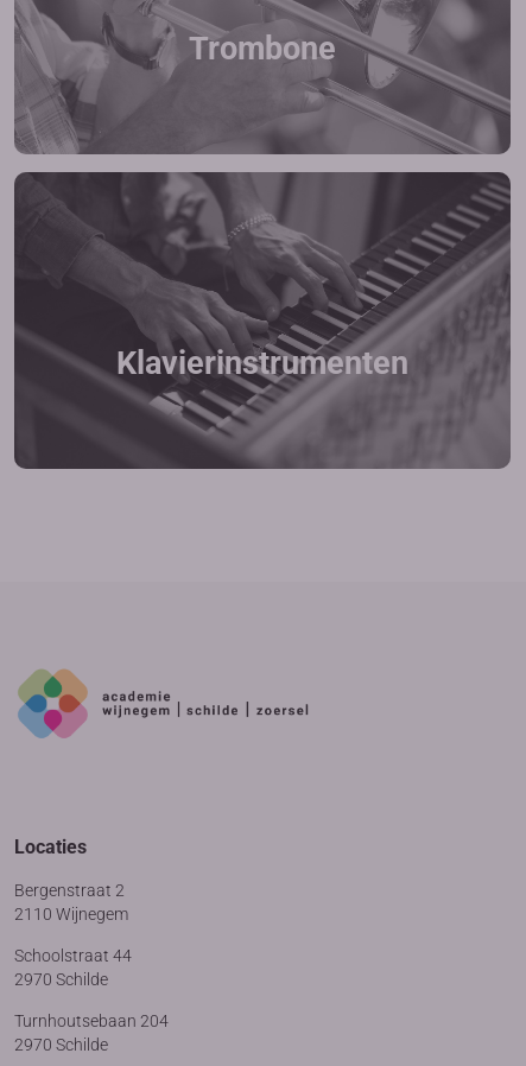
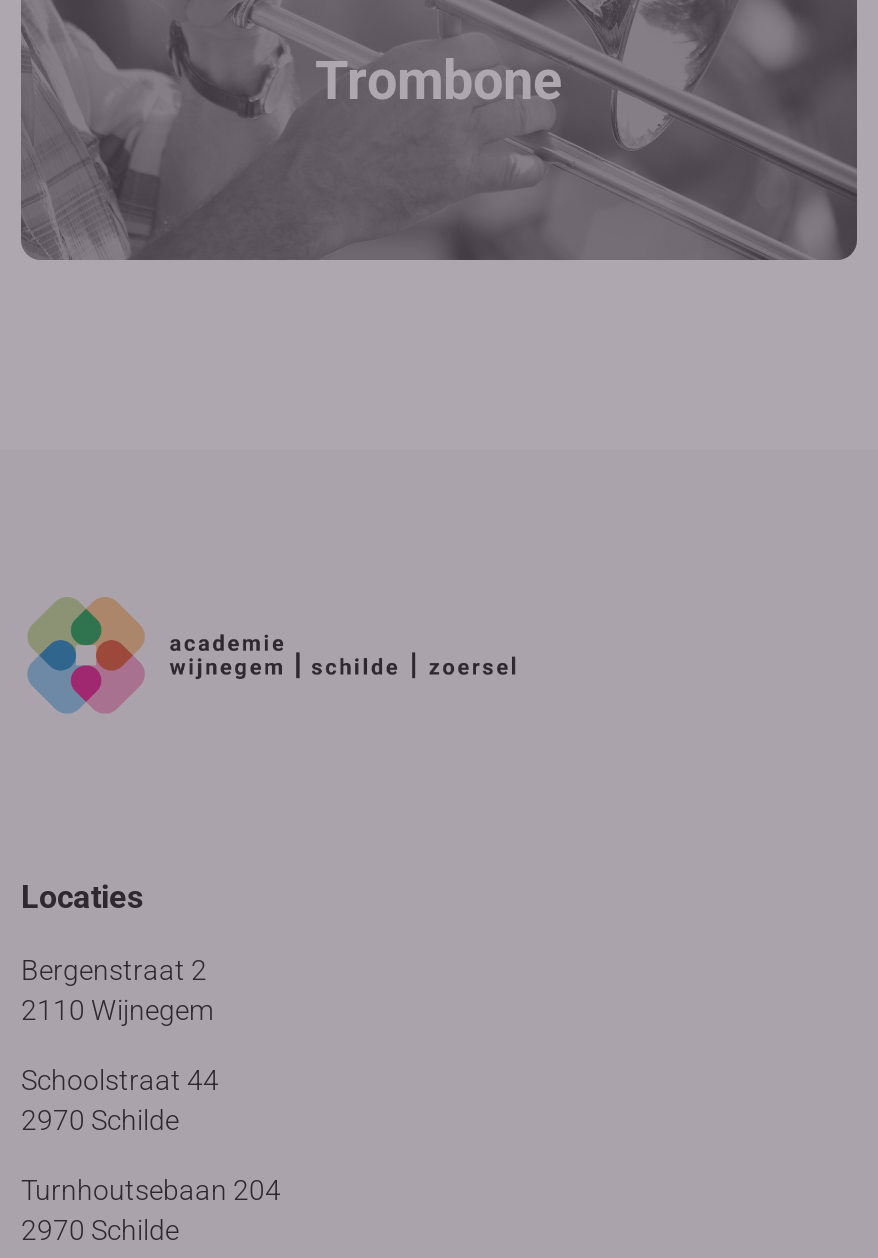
[14,171,511,469] [image] | Klavierinstrumenten -> none

